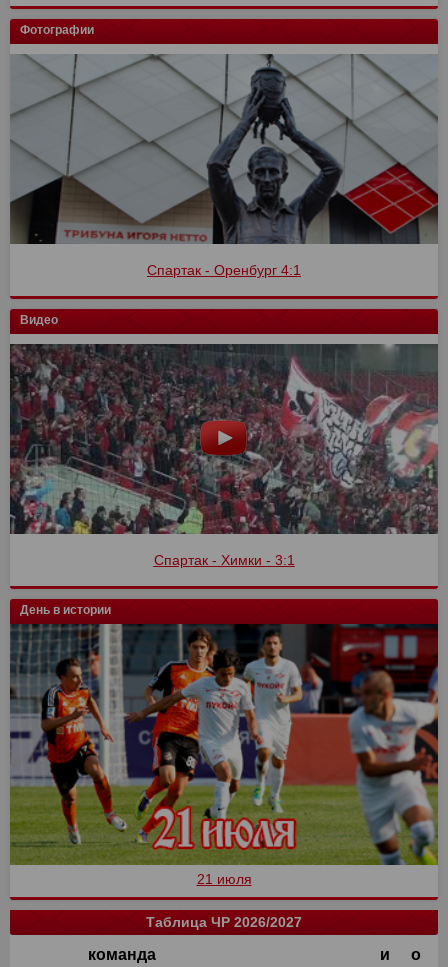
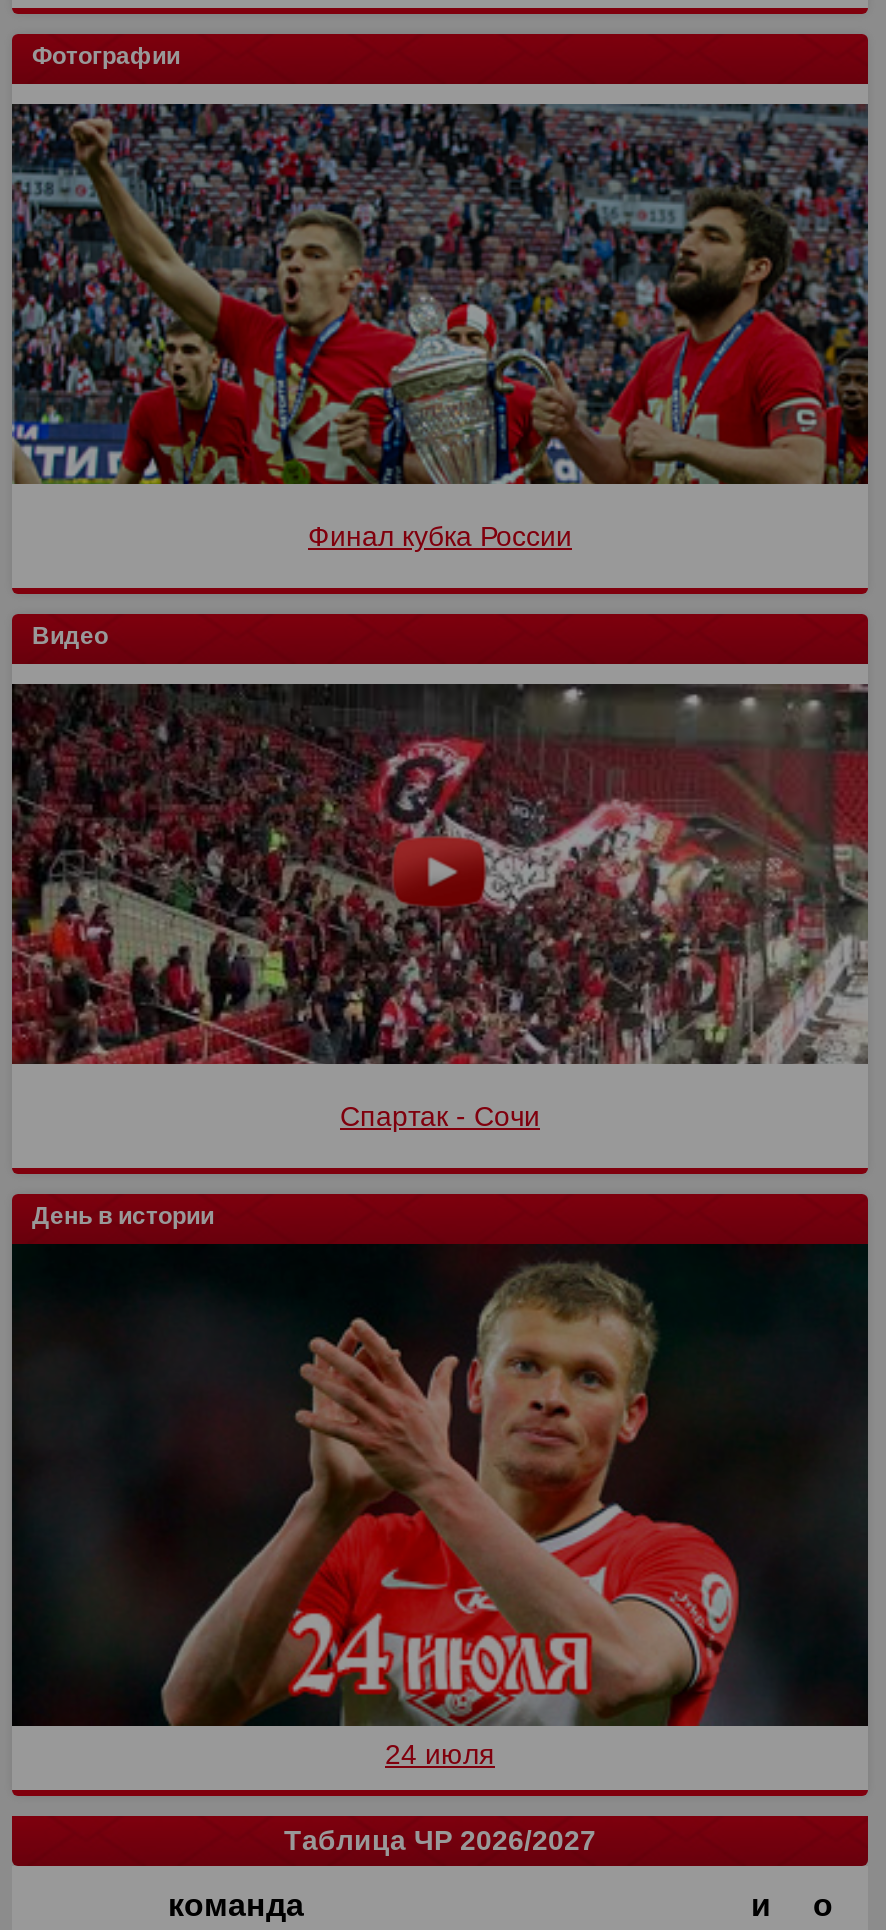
[9,54,439,278] [image] | Спартак - Оренбург 4:1 -> [10,102,870,552] [image] | Финал кубка России
[9,344,439,568] [image] | Спартак - Химки - 3:1 -> [10,682,870,1132] [image] | Спартак - Сочи
[9,623,439,887] [image] | 21 июля -> [10,1242,870,1770] [image] | 24 июля

